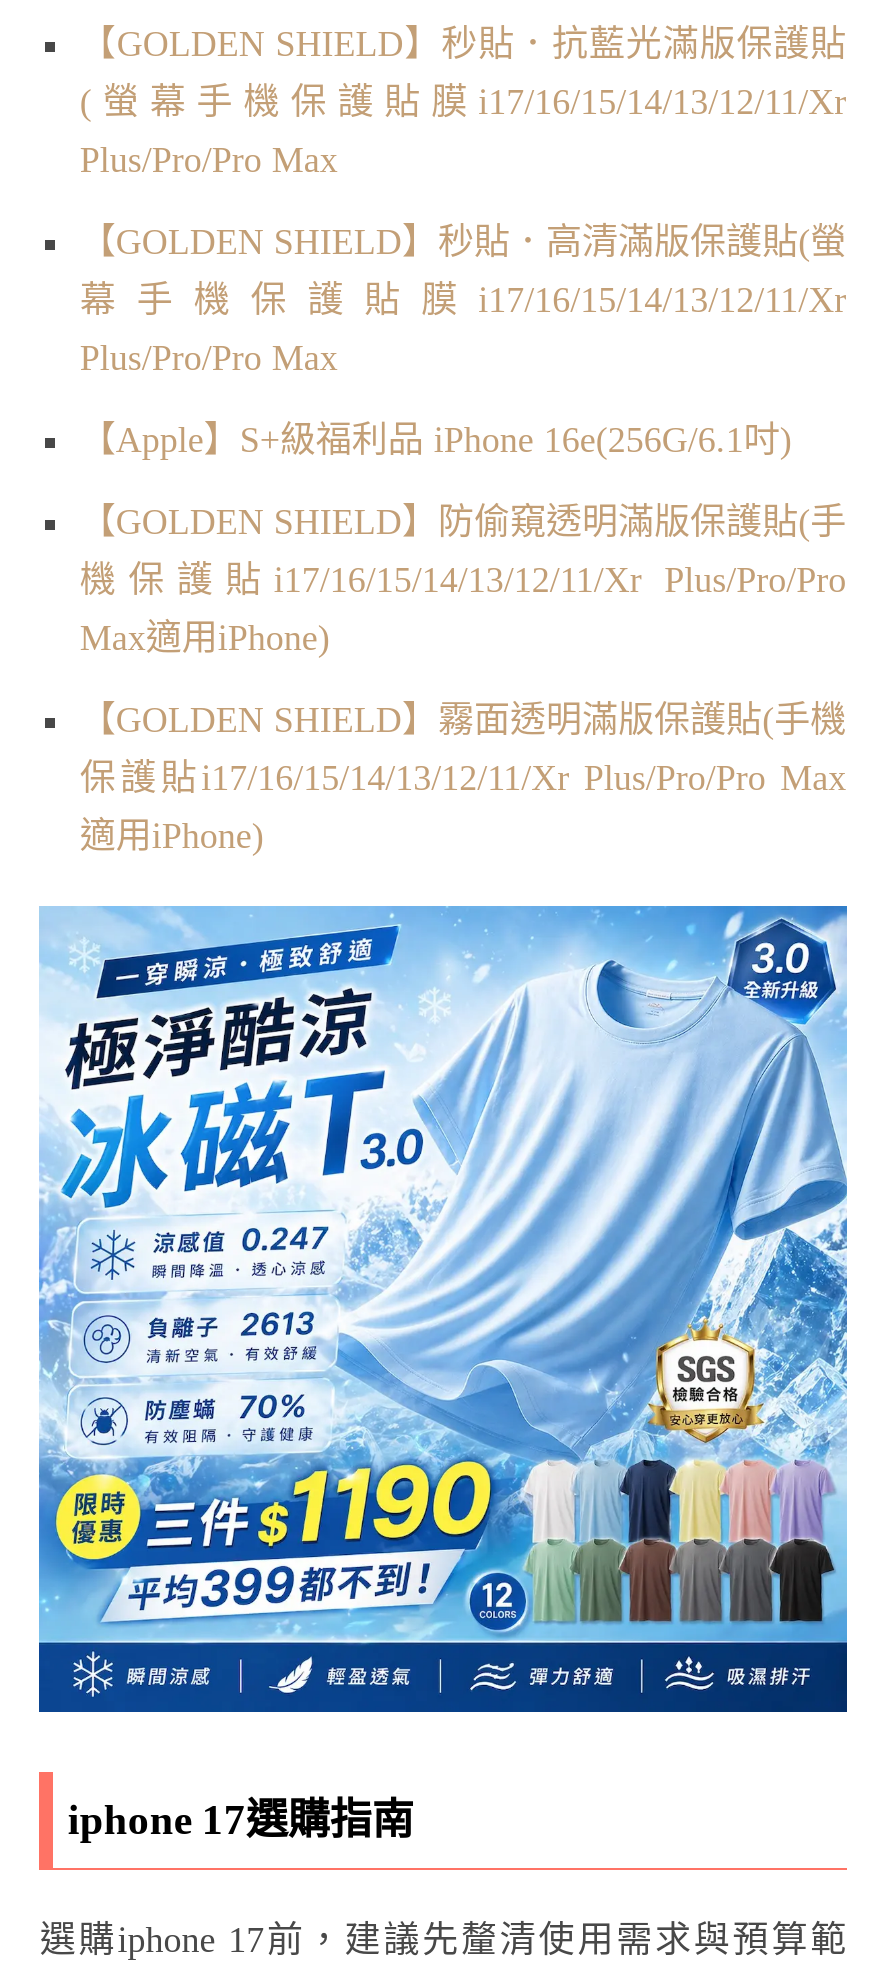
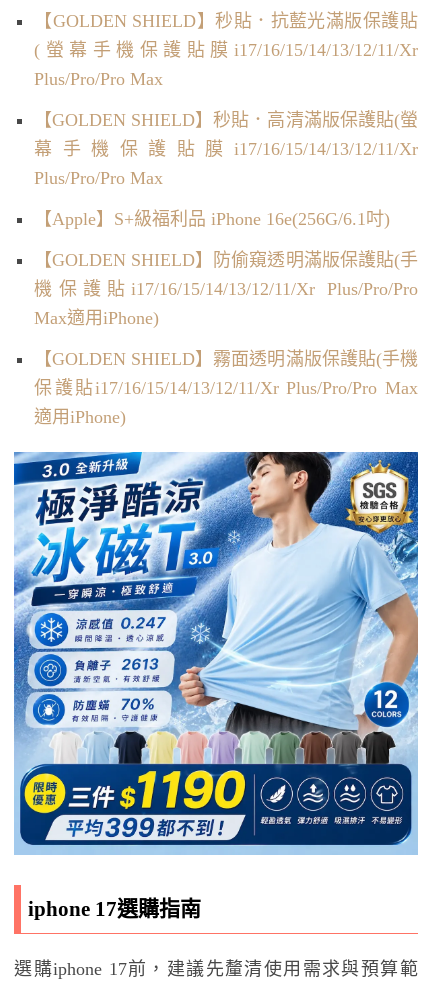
[39,904,849,1714] [image] -> [14,451,419,855] [image]

